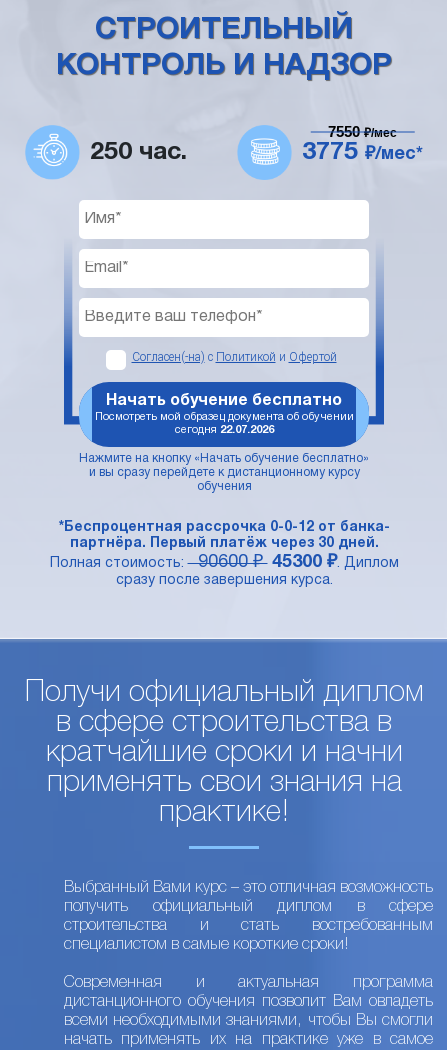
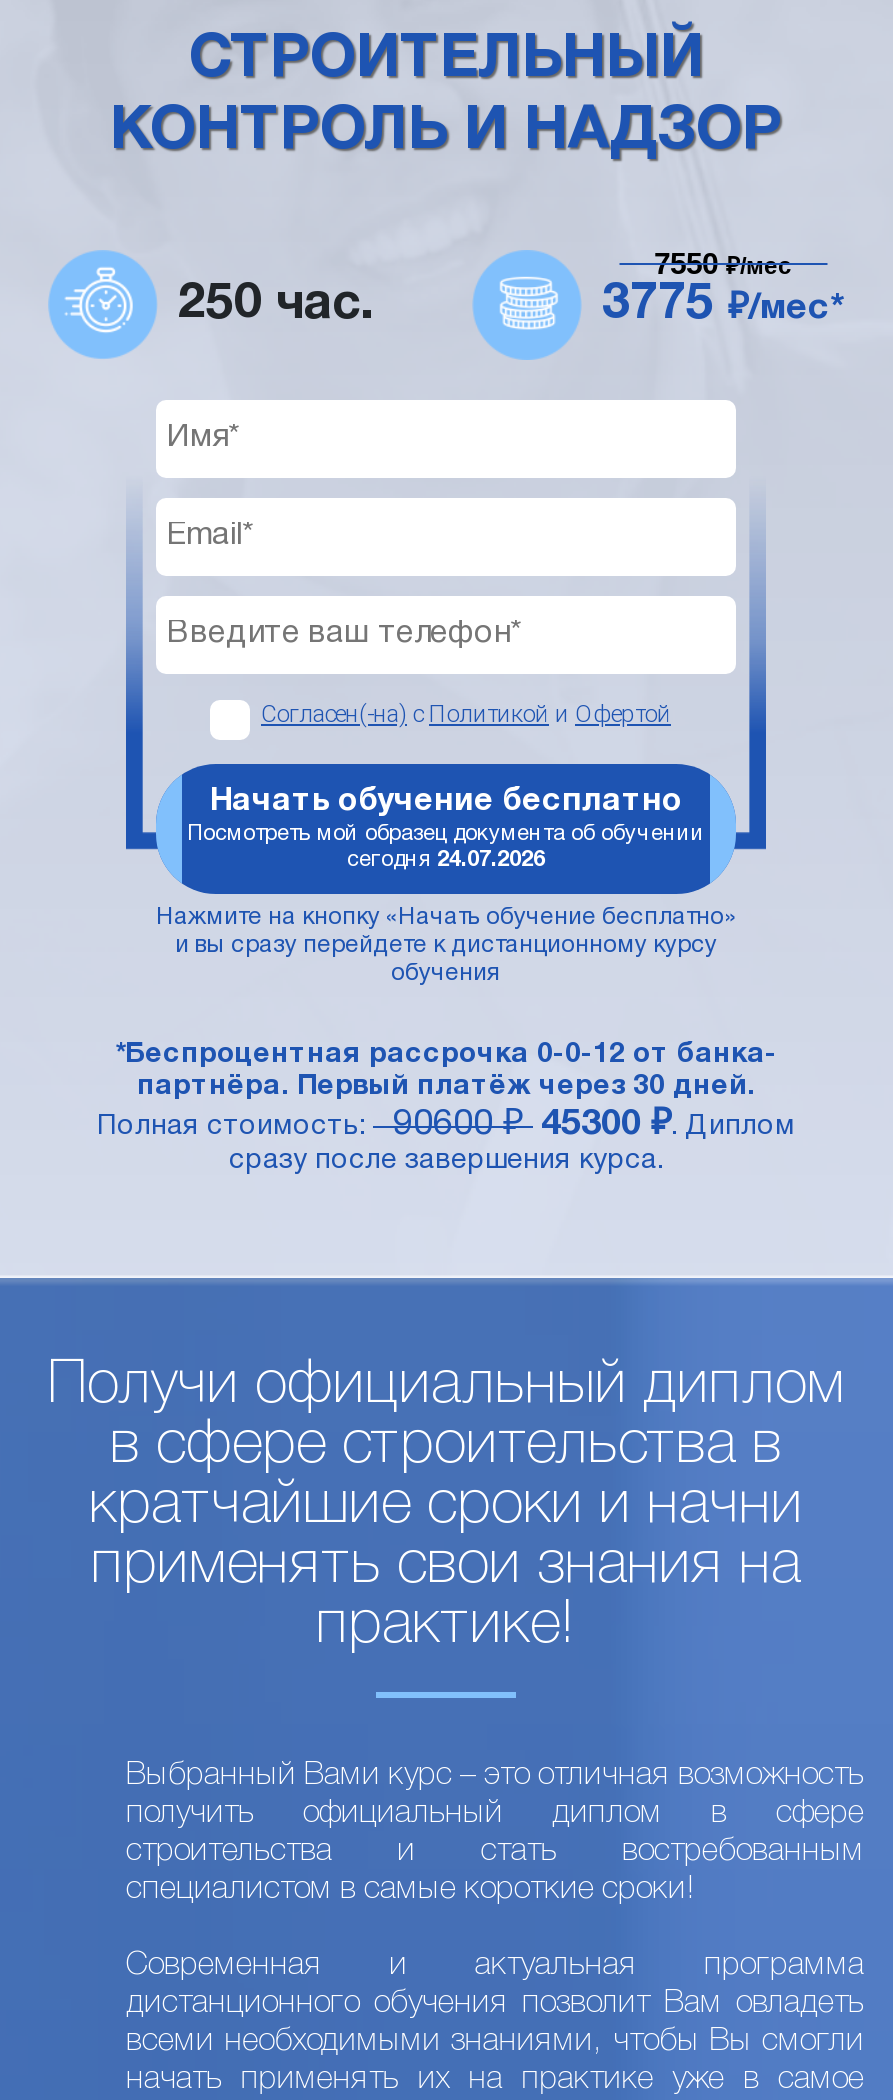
[174,425,273,435] сегодня 22.07.2026 -> [347,850,545,870] сегодня 24.07.2026

